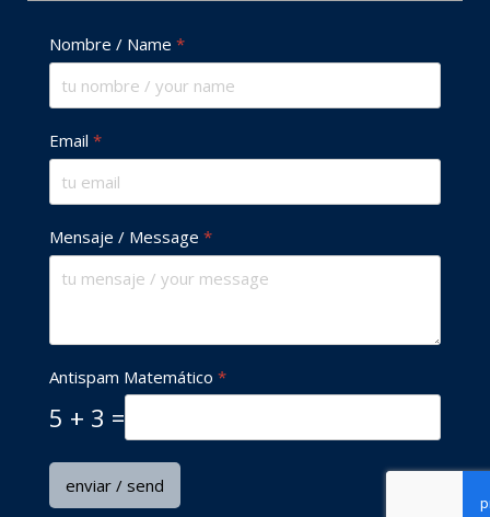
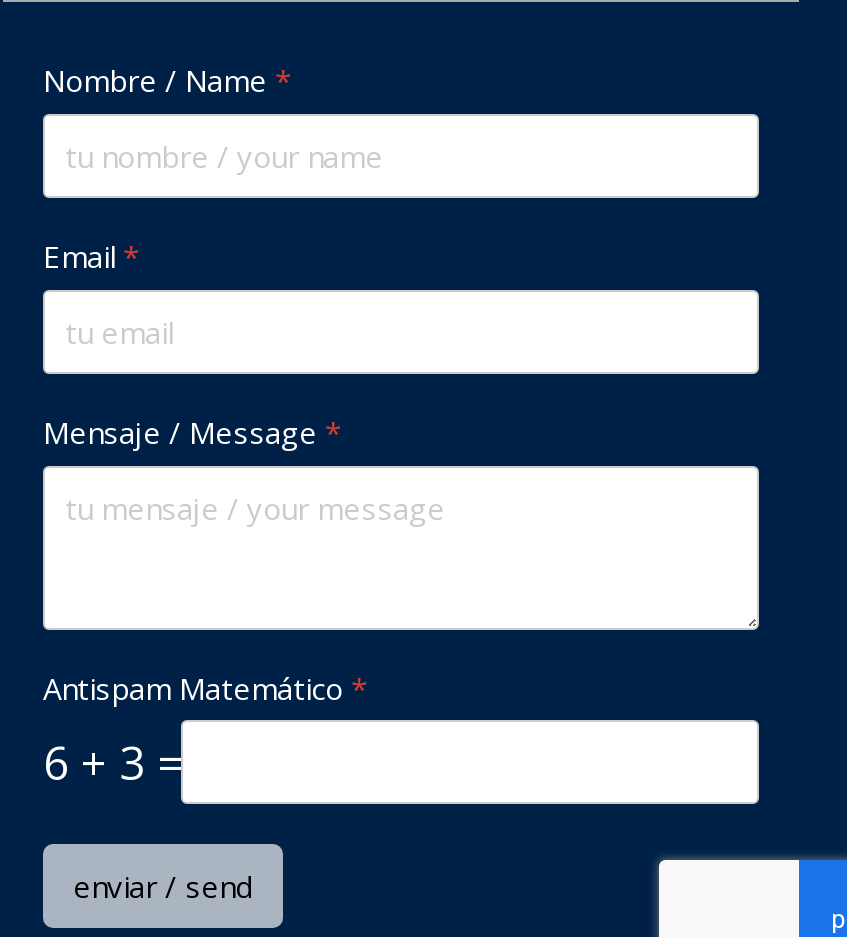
[49,401,125,435] 5 + 3 = -> [43,732,181,794] 6 + 3 =

